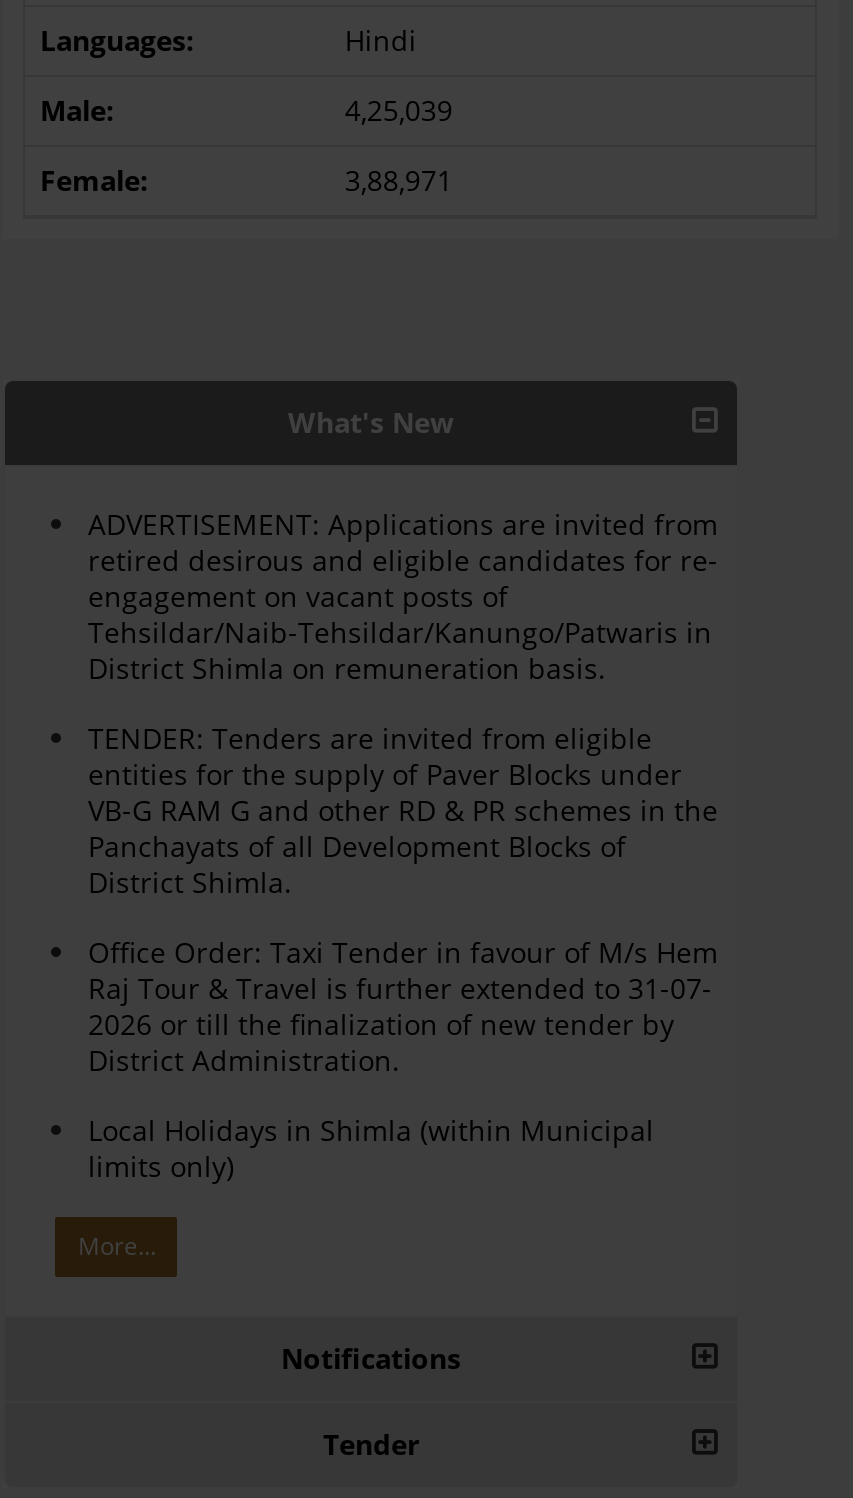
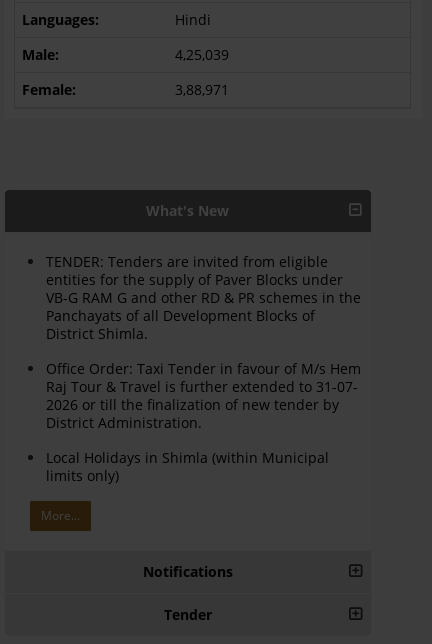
[88,505,718,687] ADVERTISEMENT: Applications are invited from | retired desirous and eligible candidates for re- | engagement on vacant posts of | Tehsildar/Naib-Tehsildar/Kanungo/Patwaris in | District Shimla on remuneration basis. -> none

